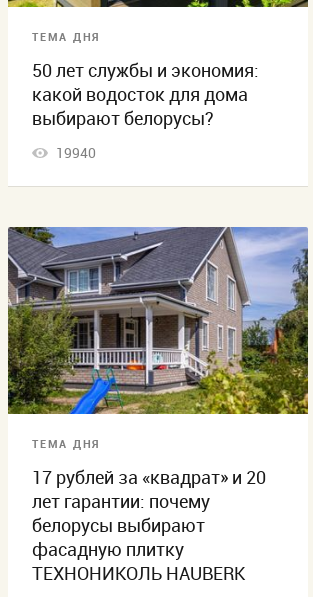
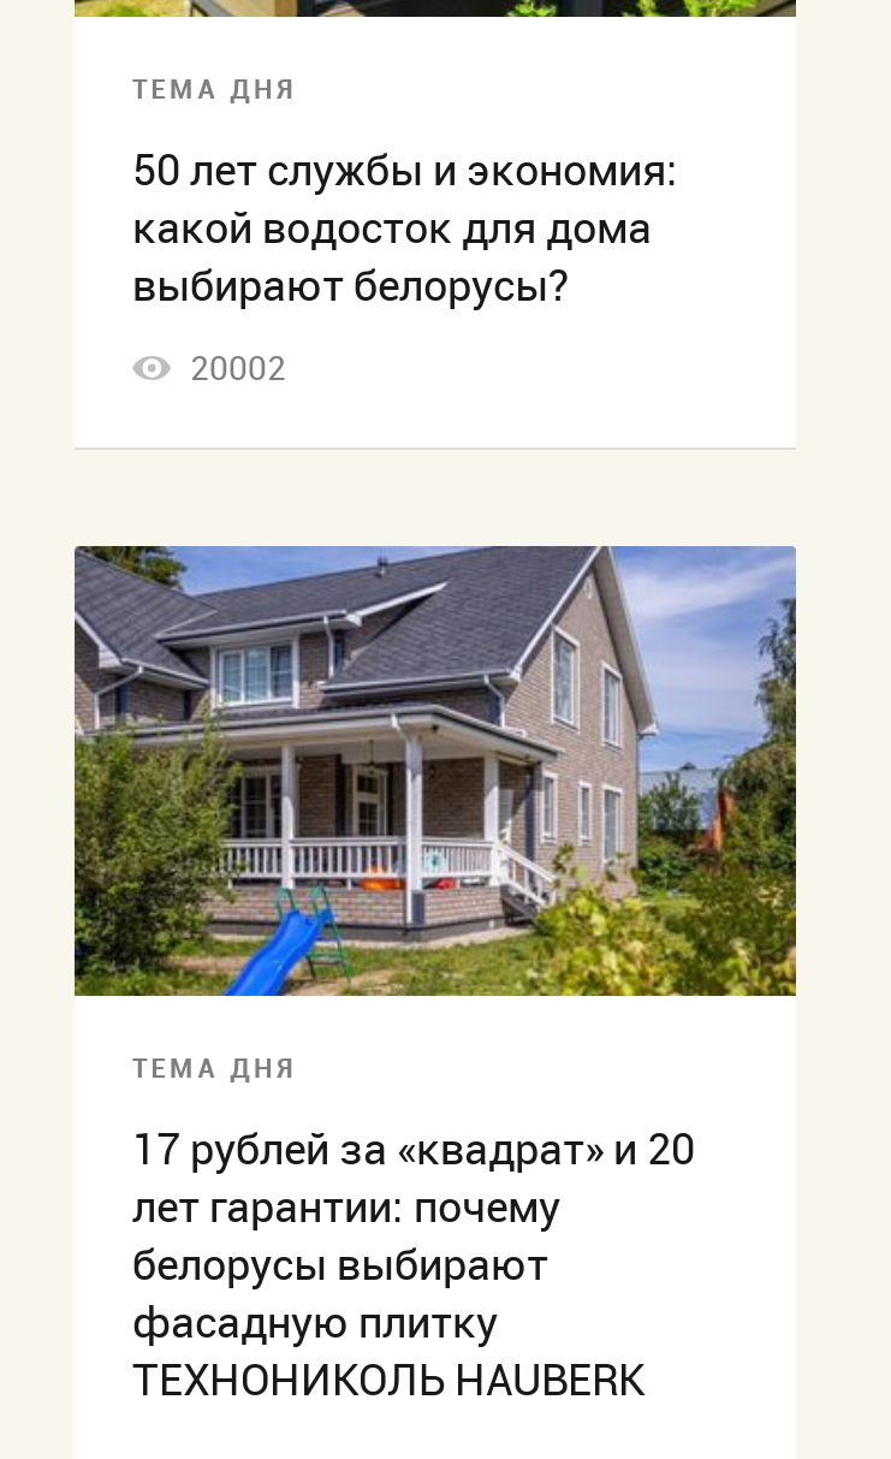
[56,145,96,161] 19940 -> [190,349,286,387] 20002

